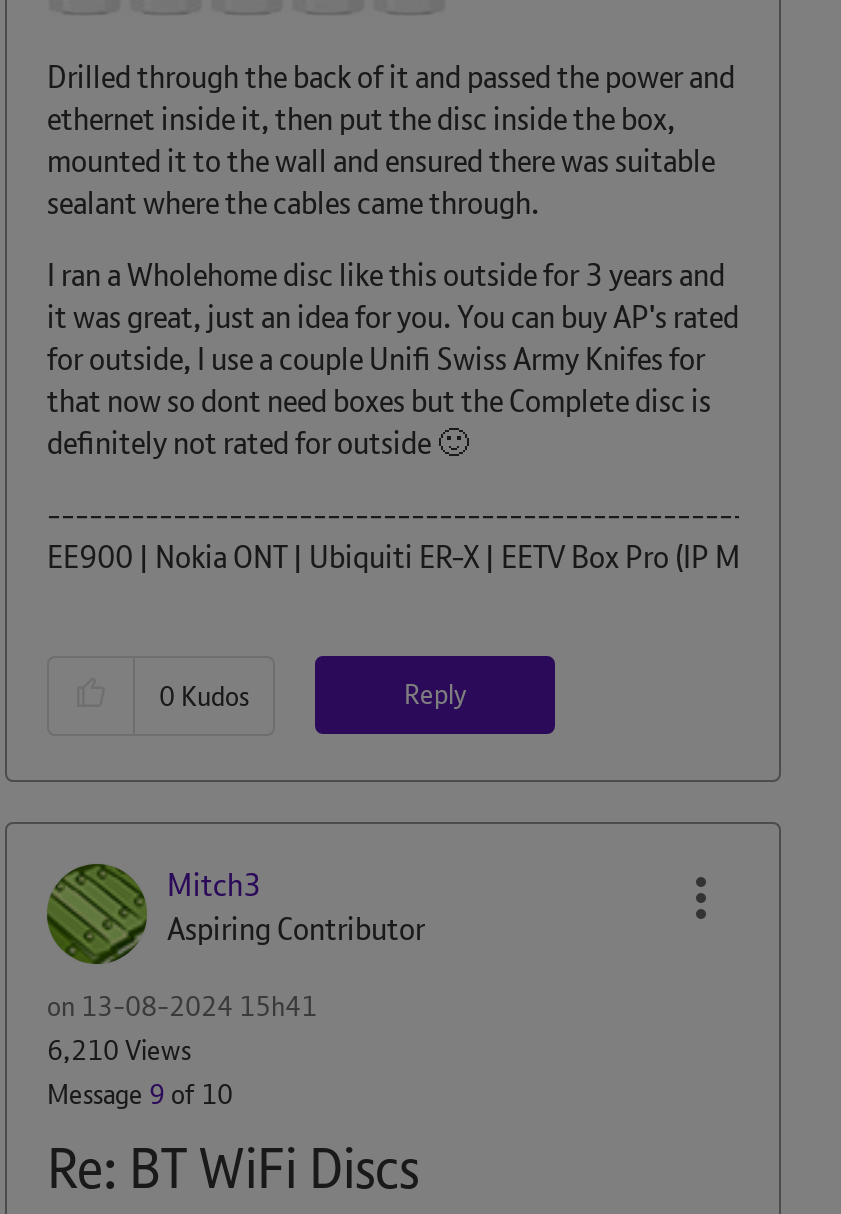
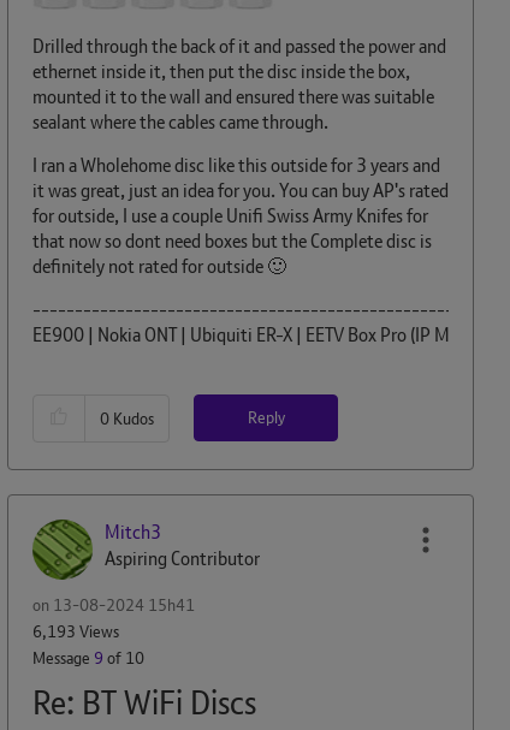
[47,1031,191,1067] 6,210 Views -> [32,620,119,642] 6,193 Views

